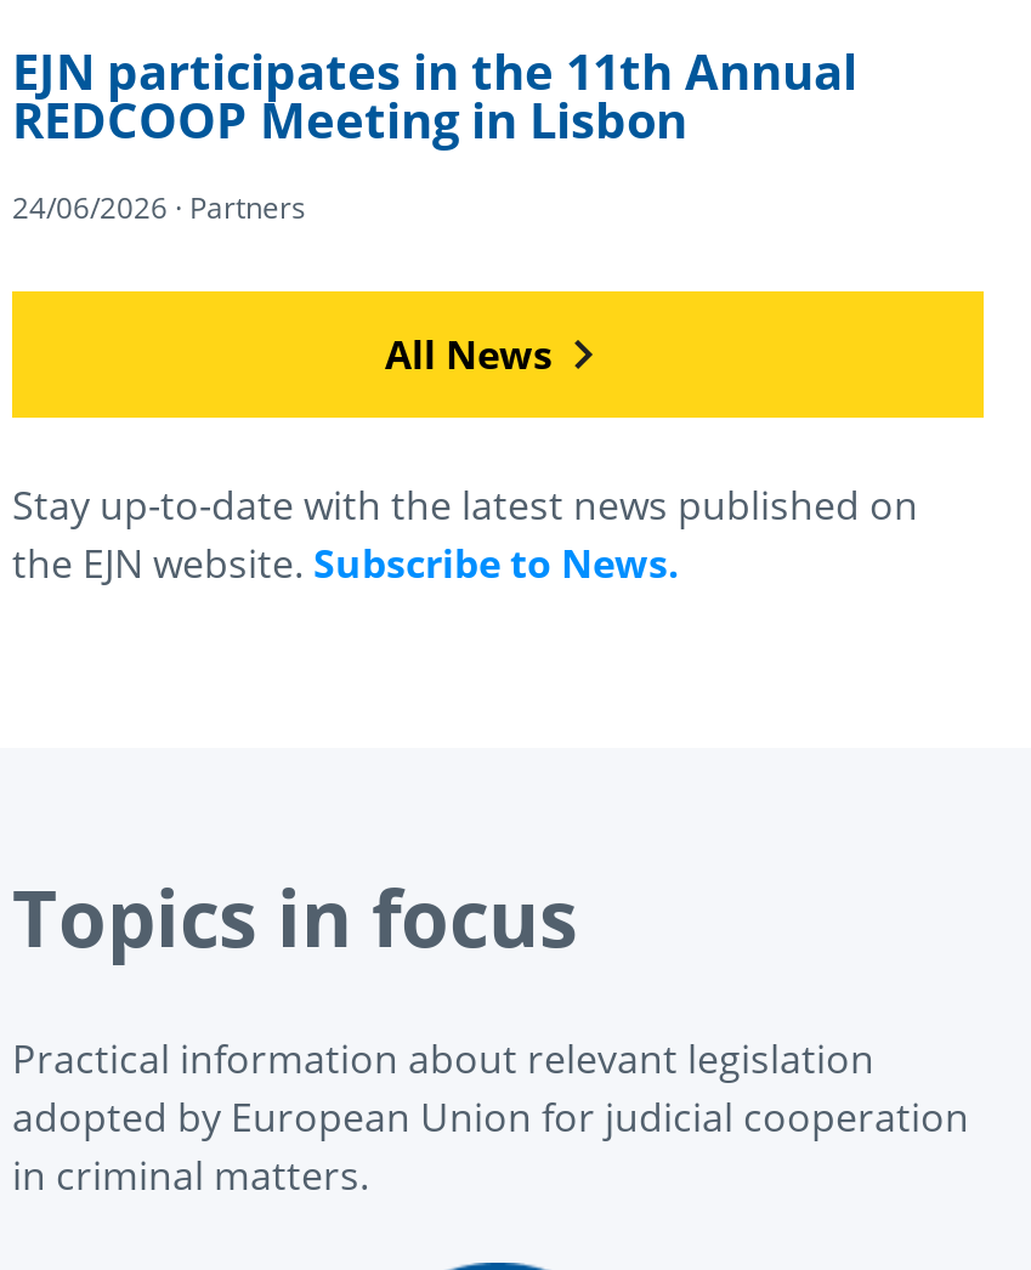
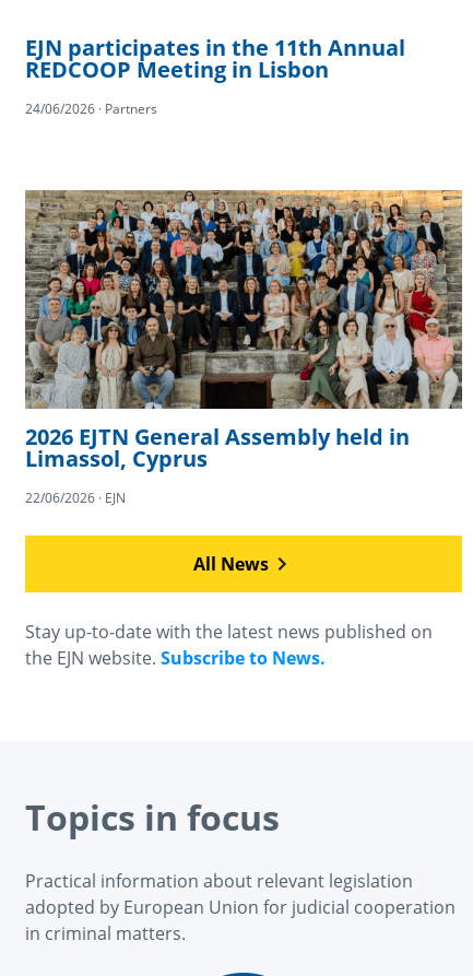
none -> [24,189,463,507] [image] | 2026 EJTN General Assembly held in | Limassol, Cyprus | 22/06/2026 · EJN

